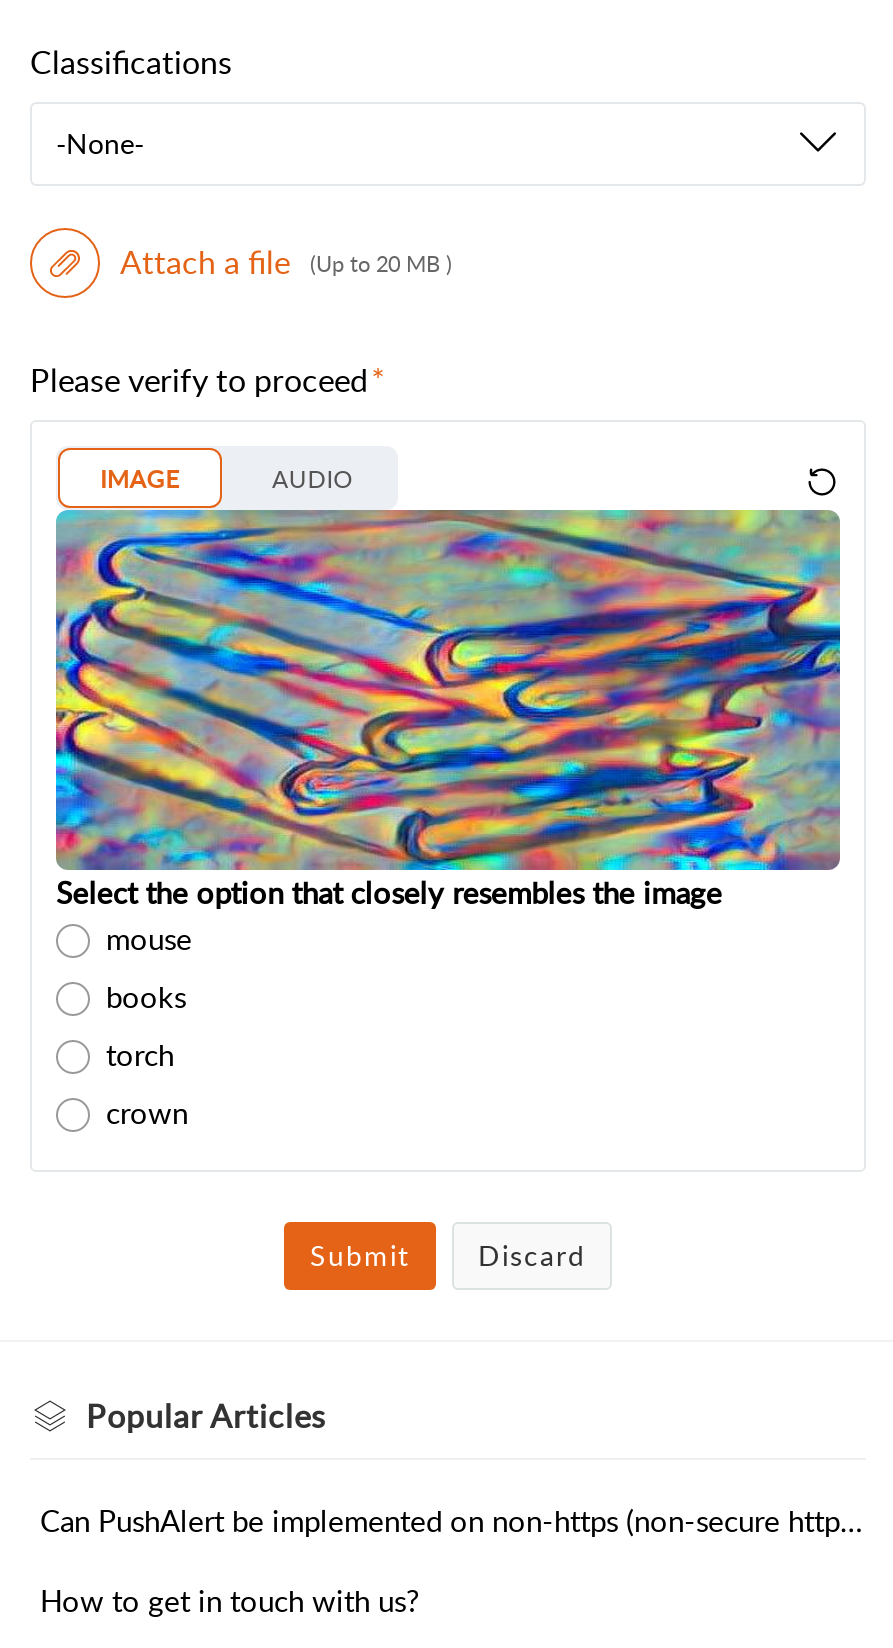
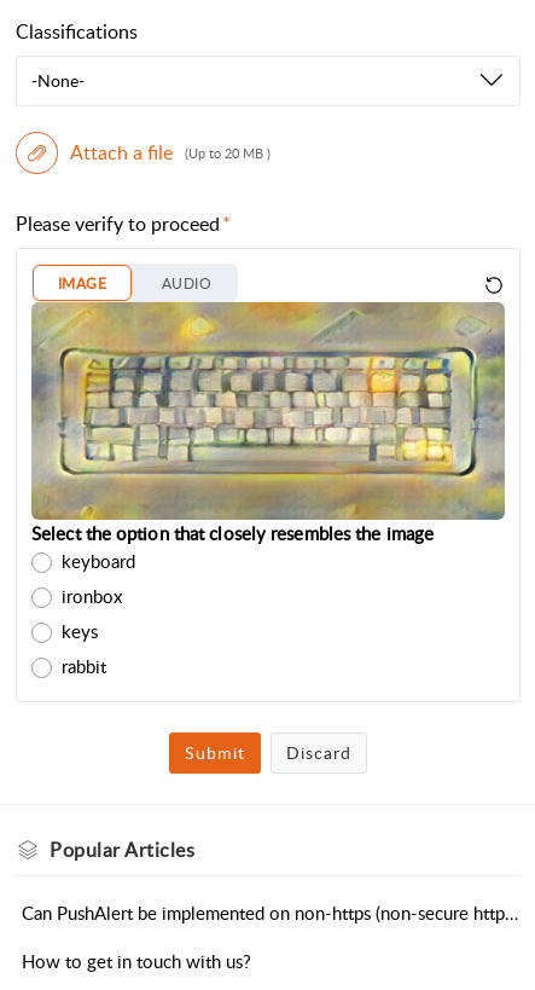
[54,508,842,1133] [image] | mouse | books | torch | crown -> [30,301,506,678] [image] | keyboard | ironbox | keys | rabbit

